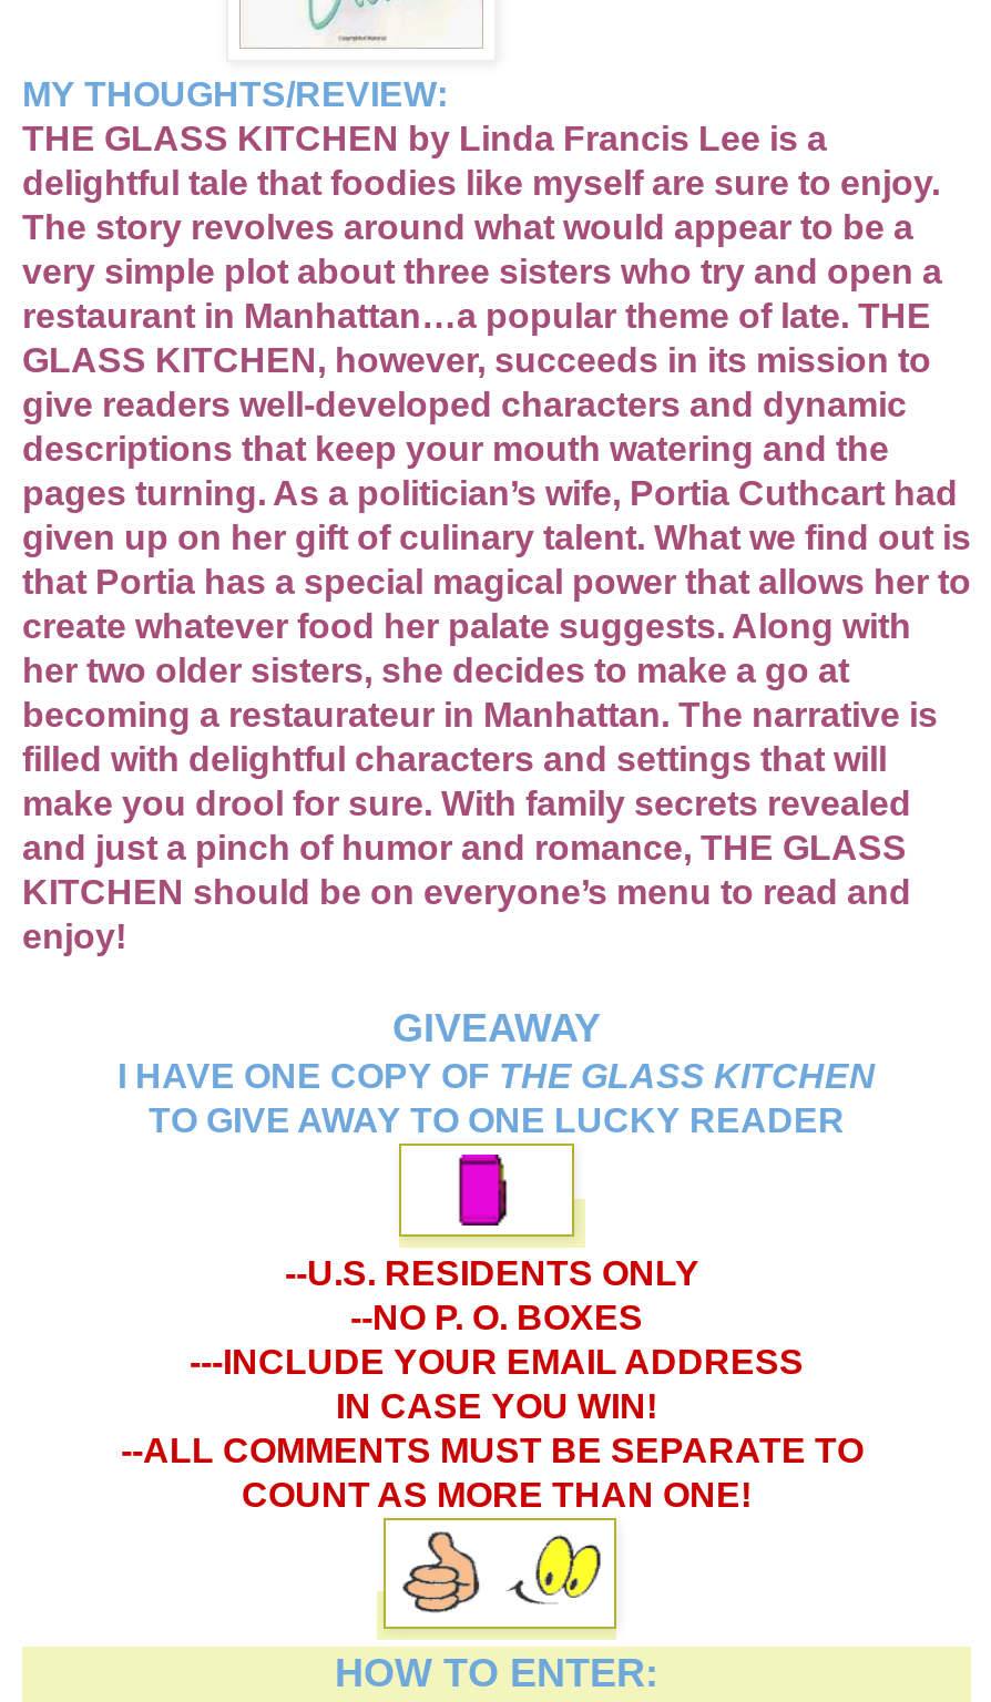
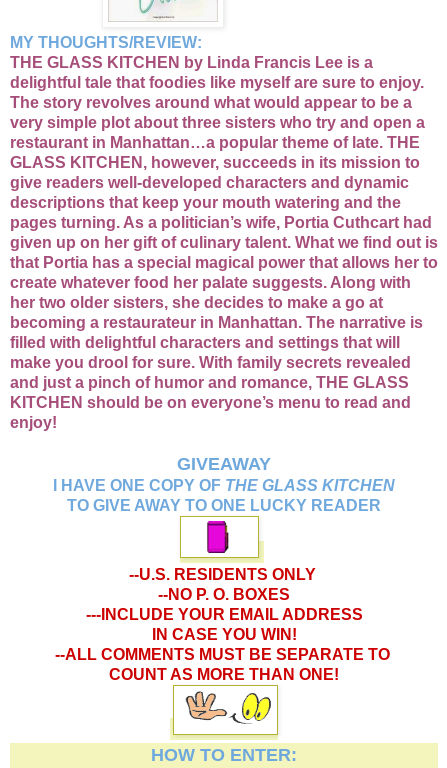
[401,1536,503,1616] [image] -> [182,692,228,728] [image]

